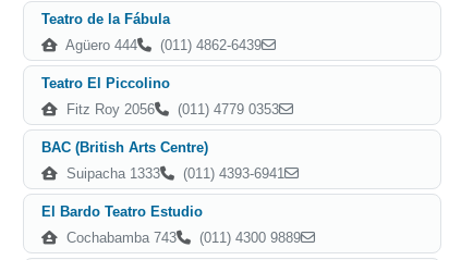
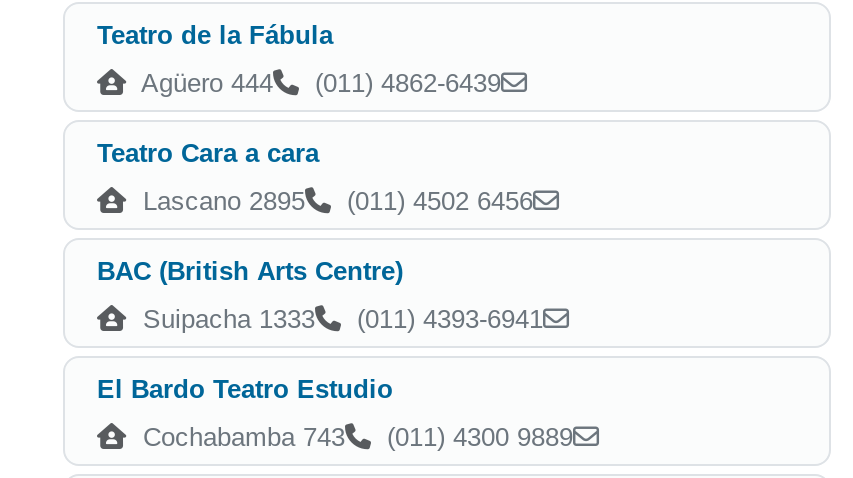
[41,75,170,91] Teatro El Piccolino -> [97,138,319,168] Teatro Cara a cara
[62,101,279,117] Fitz Roy 2056 | (011) 4779 0353 -> [135,186,533,216] Lascano 2895 | (011) 4502 6456

